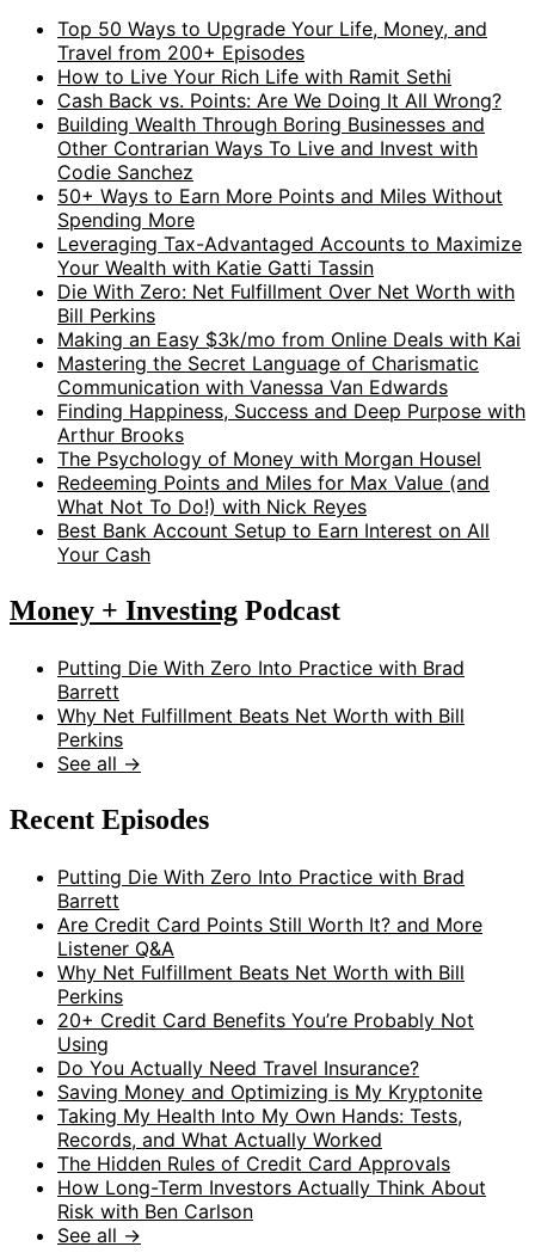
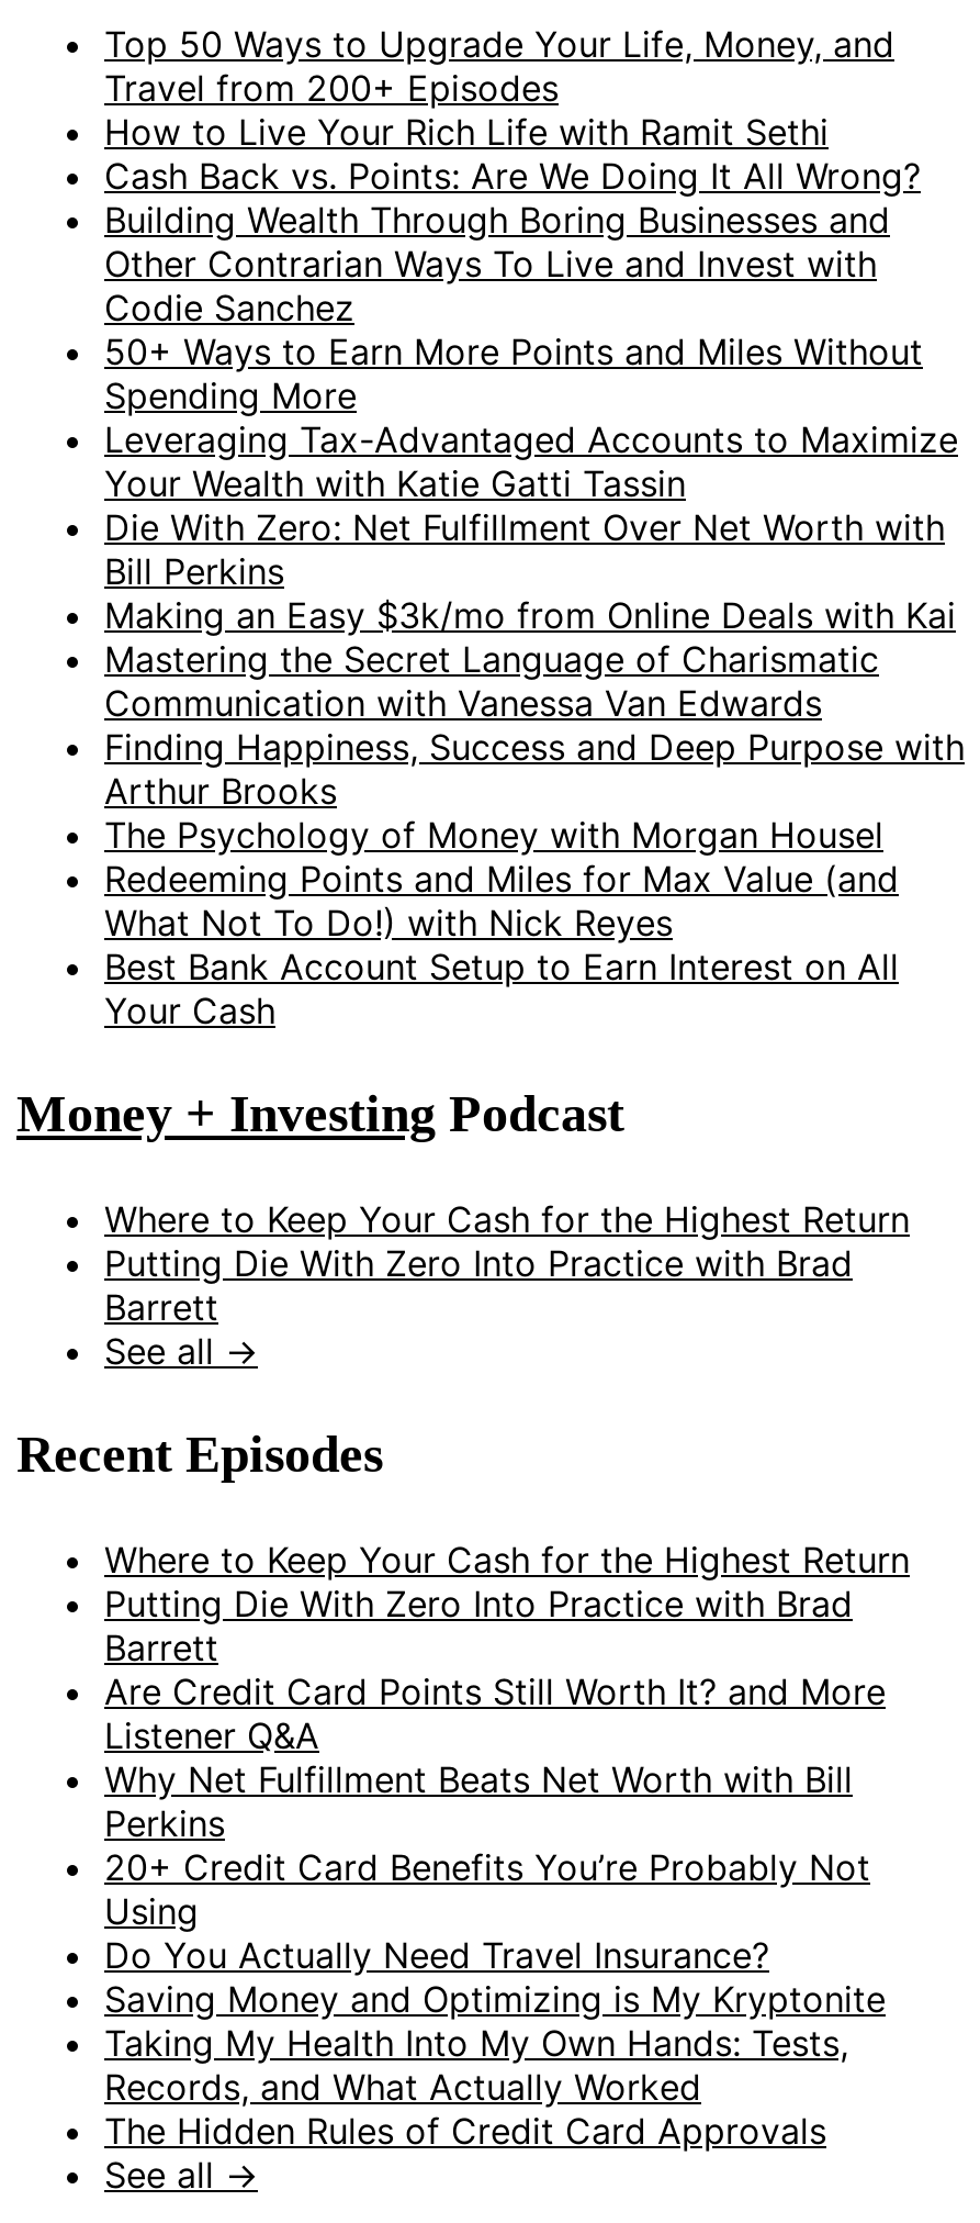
none -> [104,1198,910,1242] Where to Keep Your Cash for the Highest Return
moved [57,656,465,704] -> [104,1242,853,1330]: Putting Die With Zero Into Practice with Brad | Barrett
[57,704,465,752] Why Net Fulfillment Beats Net Worth with Bill | Perkins -> none
none -> [104,1539,910,1582] Where to Keep Your Cash for the Highest Return
[57,1176,486,1224] How Long-Term Investors Actually Think About | Risk with Ben Carlson -> none

